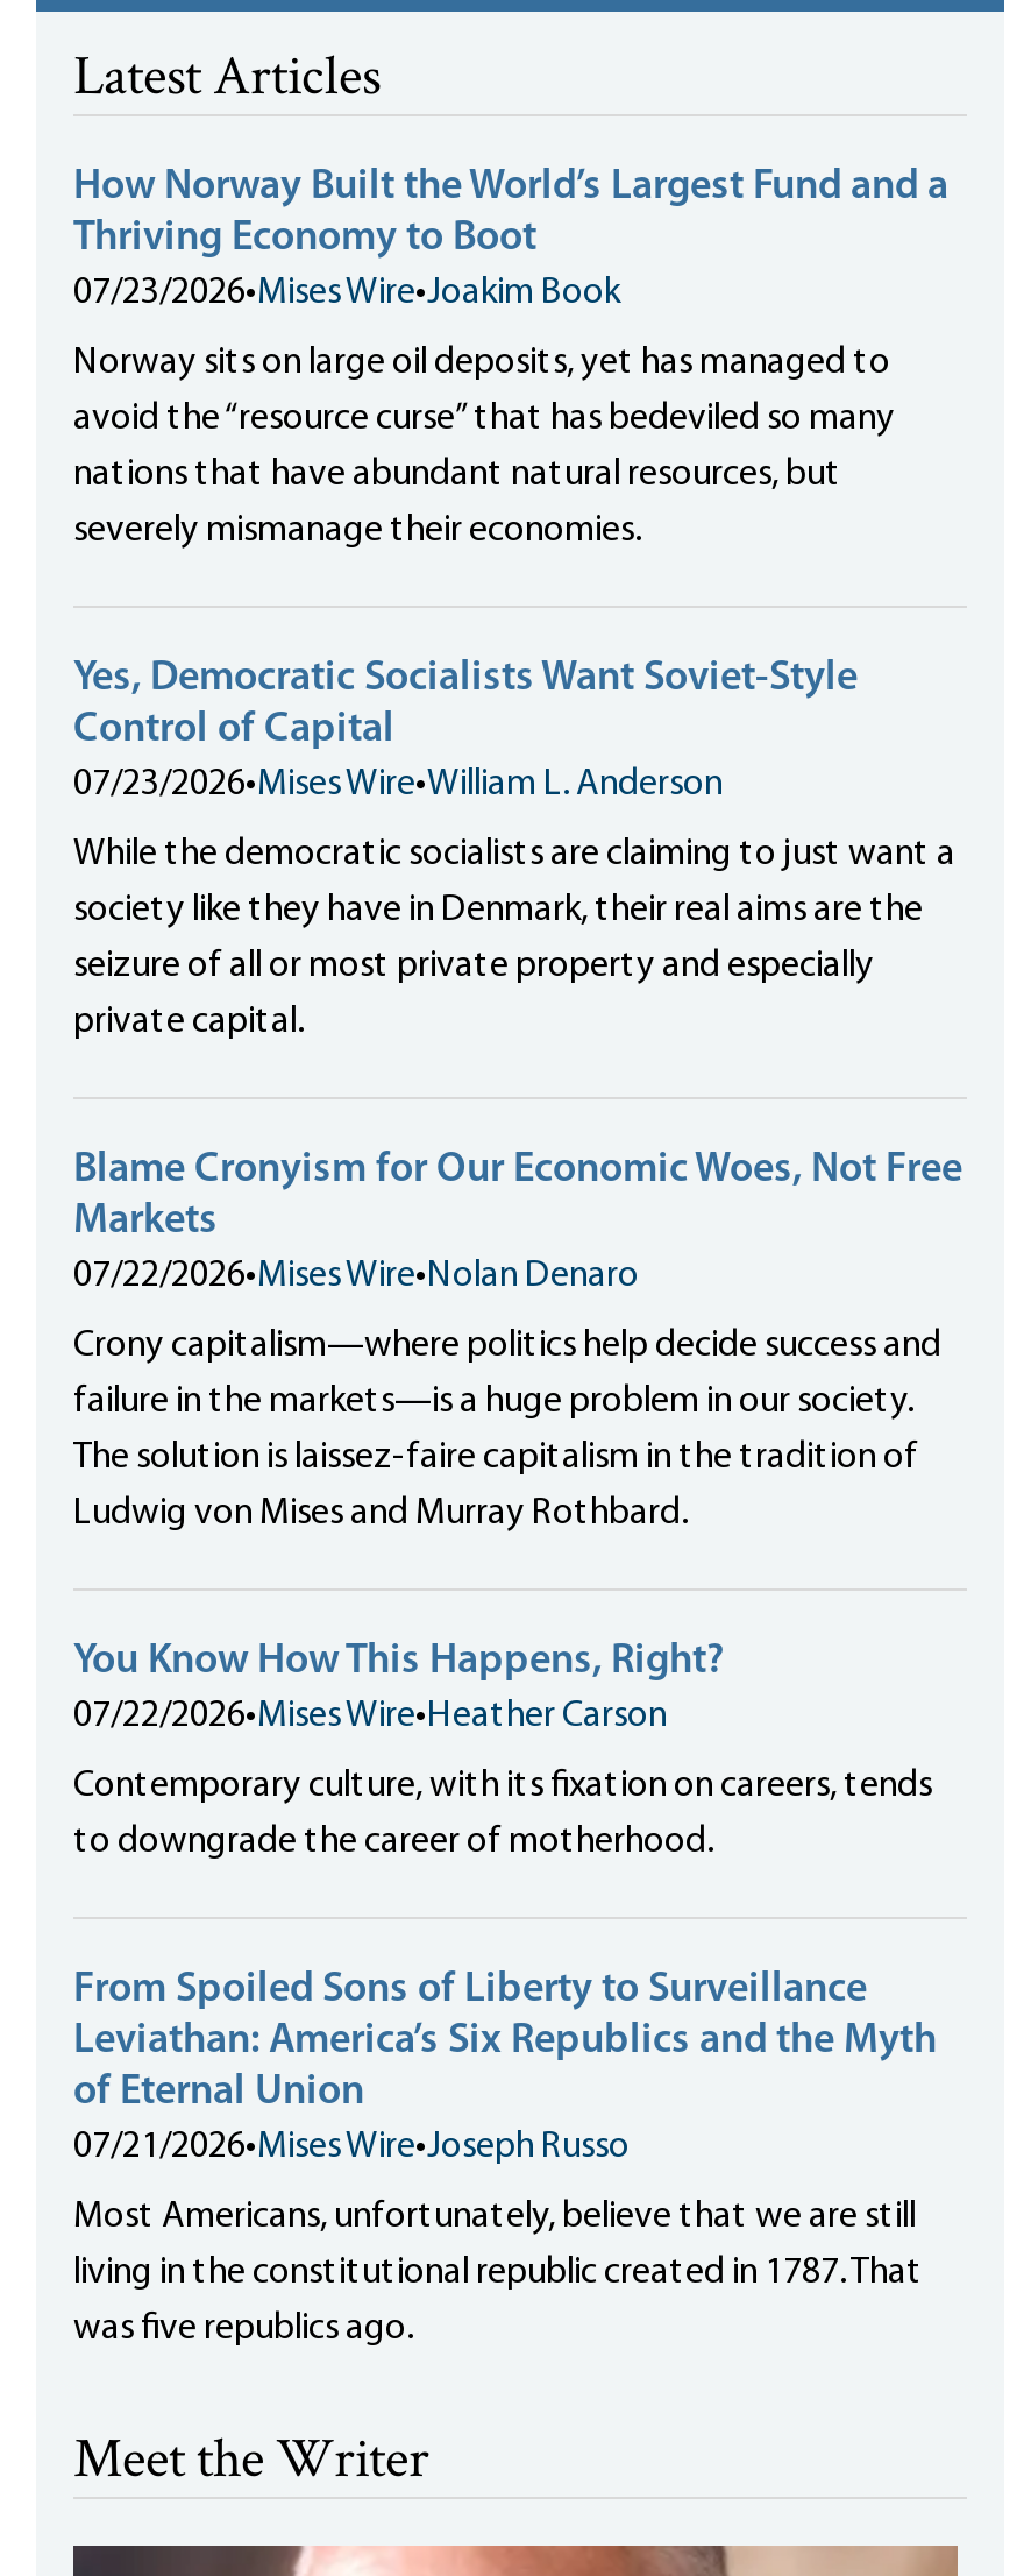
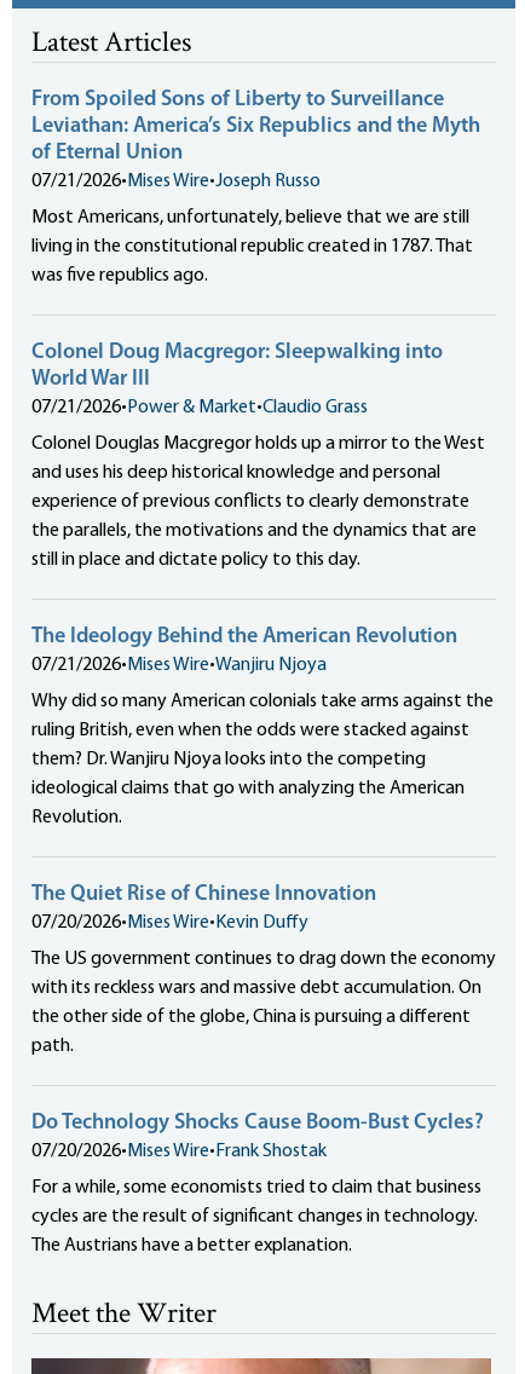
[73,166,962,1861] How Norway Built the World’s Largest Fund and a | Thriving Economy to Boot | 07/23/2026•Mises Wire•Joakim Book | Norway sits on large oil deposits, yet has managed to | avoid the “resource curse” that has bedeviled so many | nations that have abundant natural resources, but | severely mismanage their economies. | Yes, Democratic Socialists Want Soviet-Style | Control of Capital | 07/23/2026•Mises Wire•William L. Anderson | While the democratic socialists are claiming to just want a | society like they have in Denmark, their real aims are the | seizure of all or most private property and especially | private capital. | Blame Cronyism for Our Economic Woes, Not Free | Markets | 07/22/2026•Mises Wire•Nolan Denaro | Crony capitalism—where politics help decide success and | failure in the markets—is a huge problem in our society. | The solution is laissez-faire capitalism in the tradition of | Ludwig von Mises and Murray Rothbard. | You Know How This Happens, Right? | 07/22/2026•Mises Wire•Heather Carson | Contemporary culture, with its fixation on careers, tends | to downgrade the career of motherhood. -> none
moved [73,1968,937,2348] -> [31,88,480,286]: From Spoiled Sons of Liberty to Surveillance | Leviathan: America’s Six Republics and the Myth | of Eternal Union | 07/21/2026•Mises Wire•Joseph Russo | Most Americans, unfortunately, believe that we are still | living in the constitutional republic created in 1787. That | was five republics ago.
none -> [31,341,496,1256] Colonel Doug Macgregor: Sleepwalking into | World War III | 07/21/2026• Power & Market•Claudio Grass | Colonel Douglas Macgregor holds up a mirror to the West | and uses his deep historical knowledge and personal | experience of previous conflicts to clearly demonstrate | the parallels, the motivations and the dynamics that are | still in place and dictate policy to this day. | The Ideology Behind the American Revolution | 07/21/2026• Mises Wire•Wanjiru Njoya | Why did so many American colonials take arms against the | ruling British, even when the odds were stacked against | them? Dr. Wanjiru Njoya looks into the competing | ideological claims that go with analyzing the American | Revolution. | The Quiet Rise of Chinese Innovation | 07/20/2026• Mises Wire• Kevin Duffy | The US government continues to drag down the economy | with its reckless wars and massive debt accumulation. On | the other side of the globe, China is pursuing a different | path. | Do Technology Shocks Cause Boom-Bust Cycles? | 07/20/2026• Mises Wire• Frank Shostak | For a while, some economists tried to claim that business | cycles are the result of significant changes in technology. | The Austrians have a better explanation.

